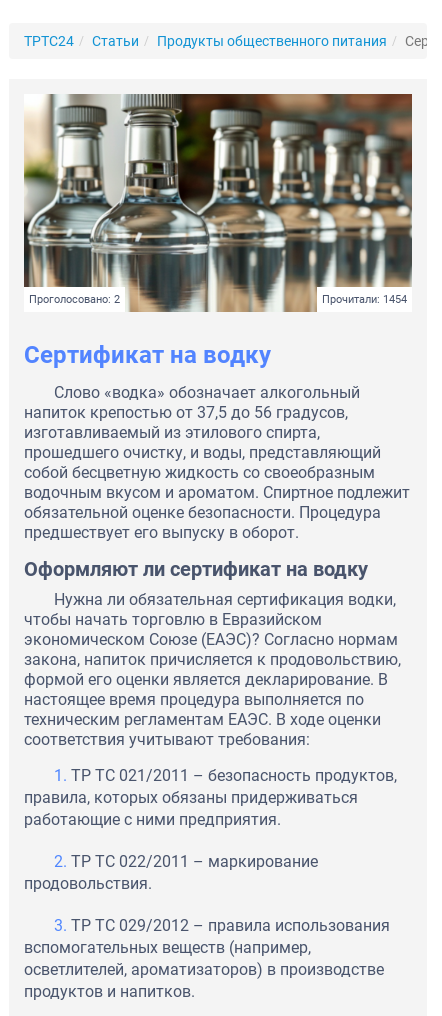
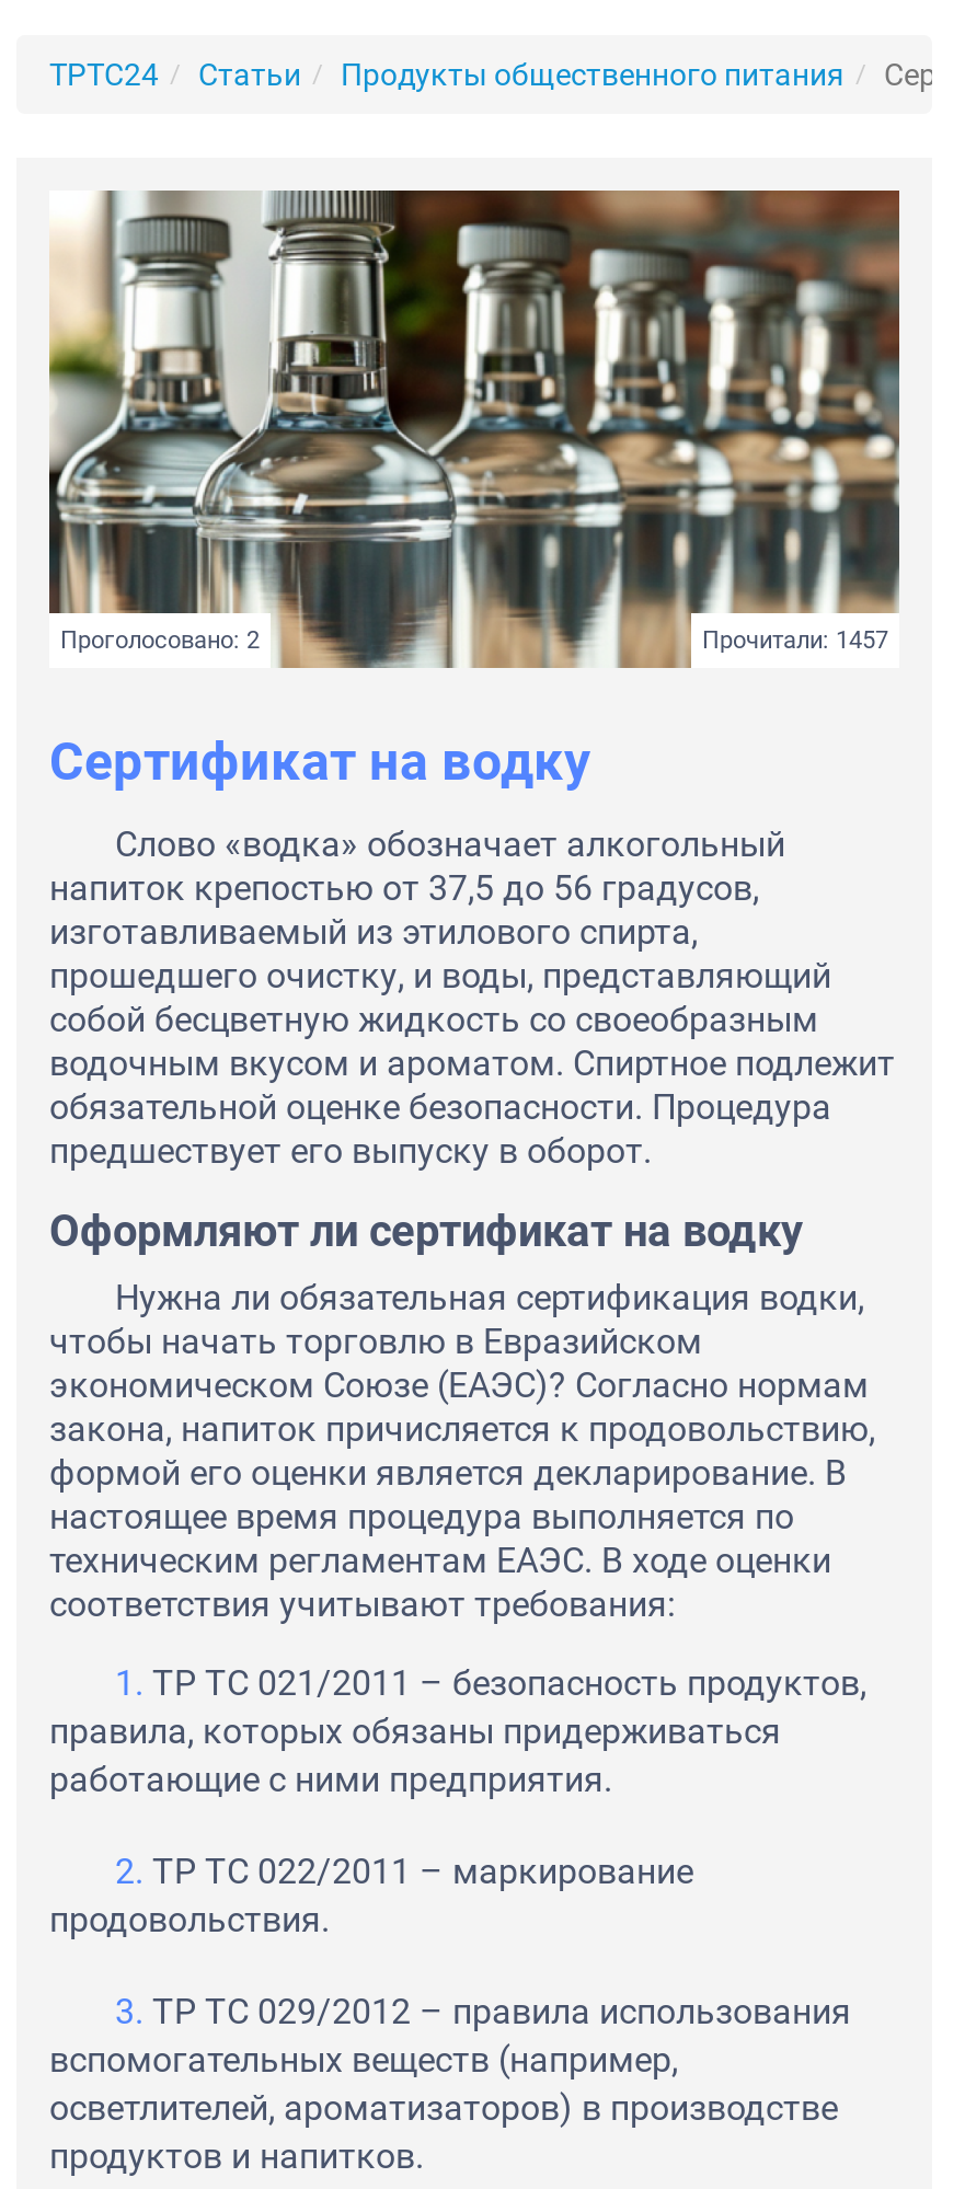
[322,293,407,306] Прочитали: 1454 -> [702,627,888,655] Прочитали: 1457

